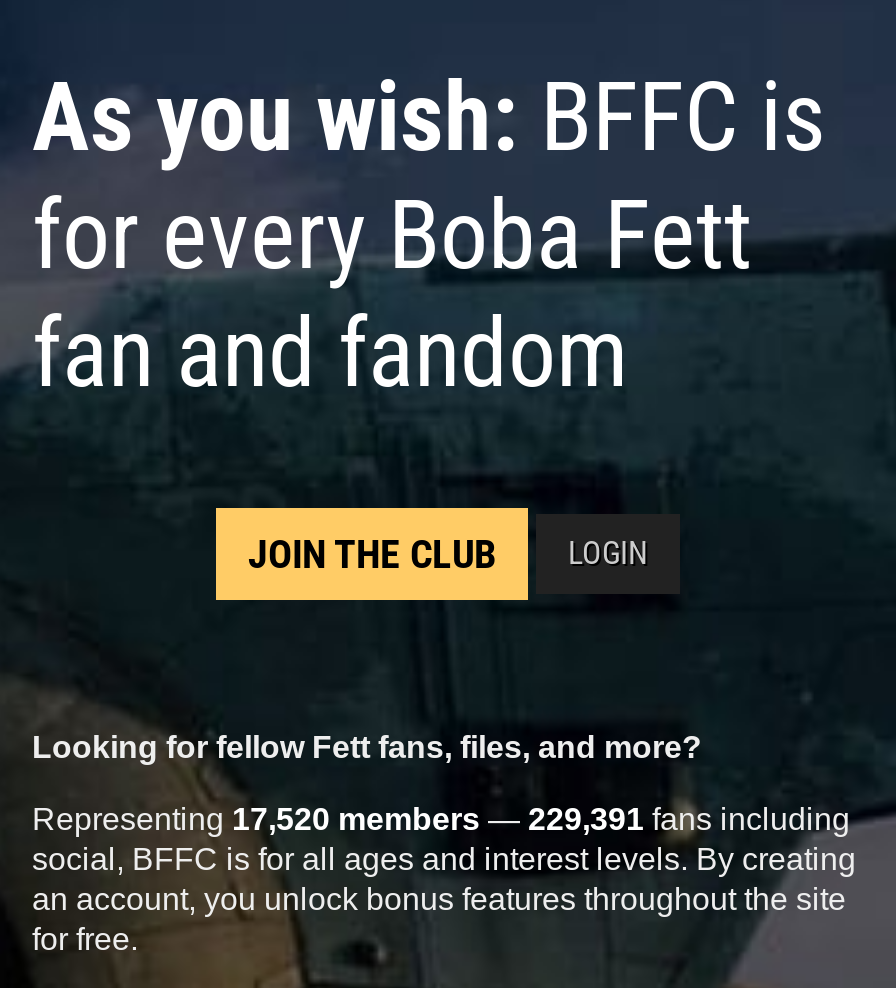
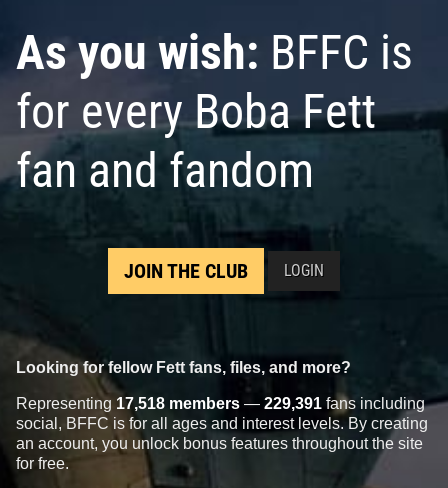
[32,801,850,835] Representing 17,520 members — 229,391 fans including -> [16,395,425,412] Representing 17,518 members — 229,391 fans including

